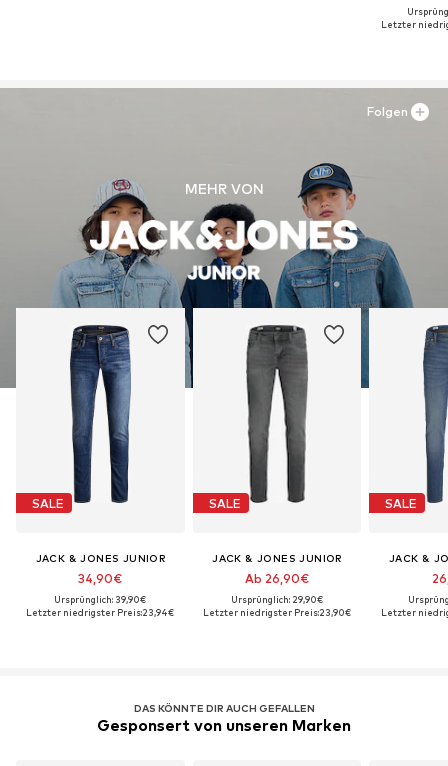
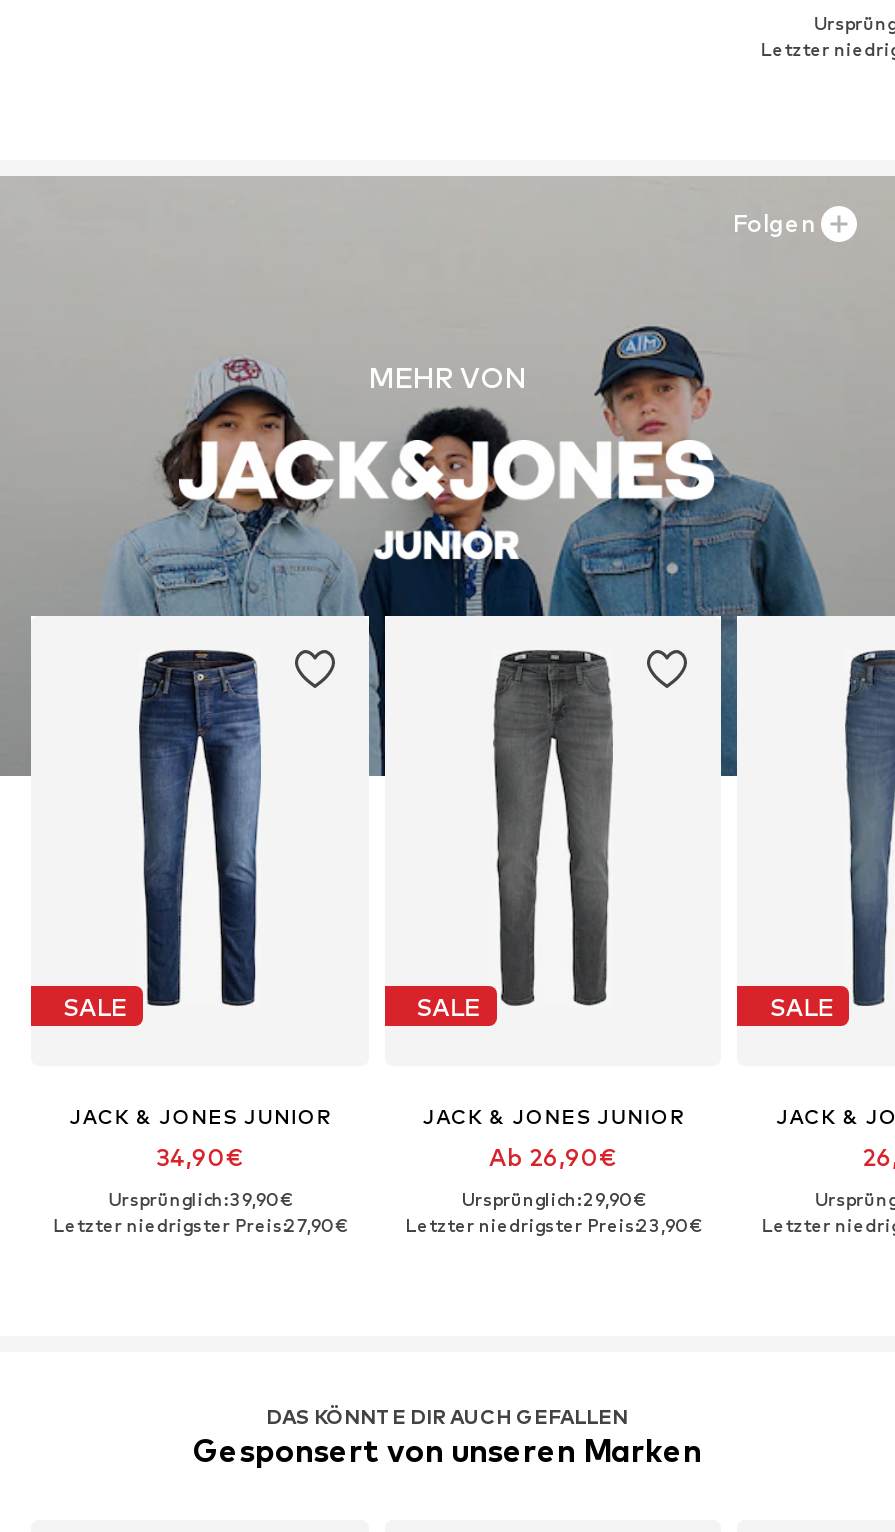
[26,607,174,618] Letzter niedrigster Preis:23,94€ -> [53,1214,347,1236] Letzter niedrigster Preis:27,90€

